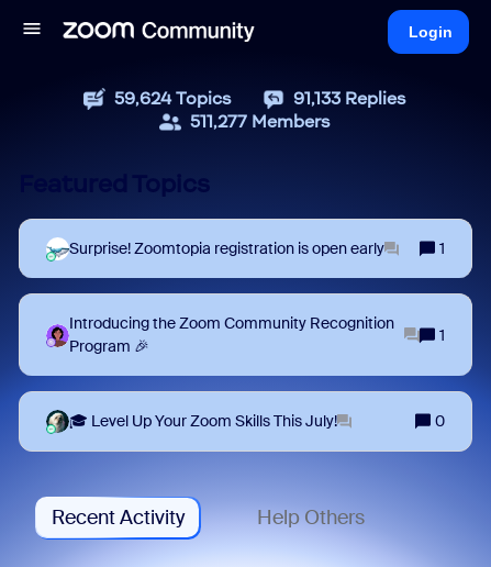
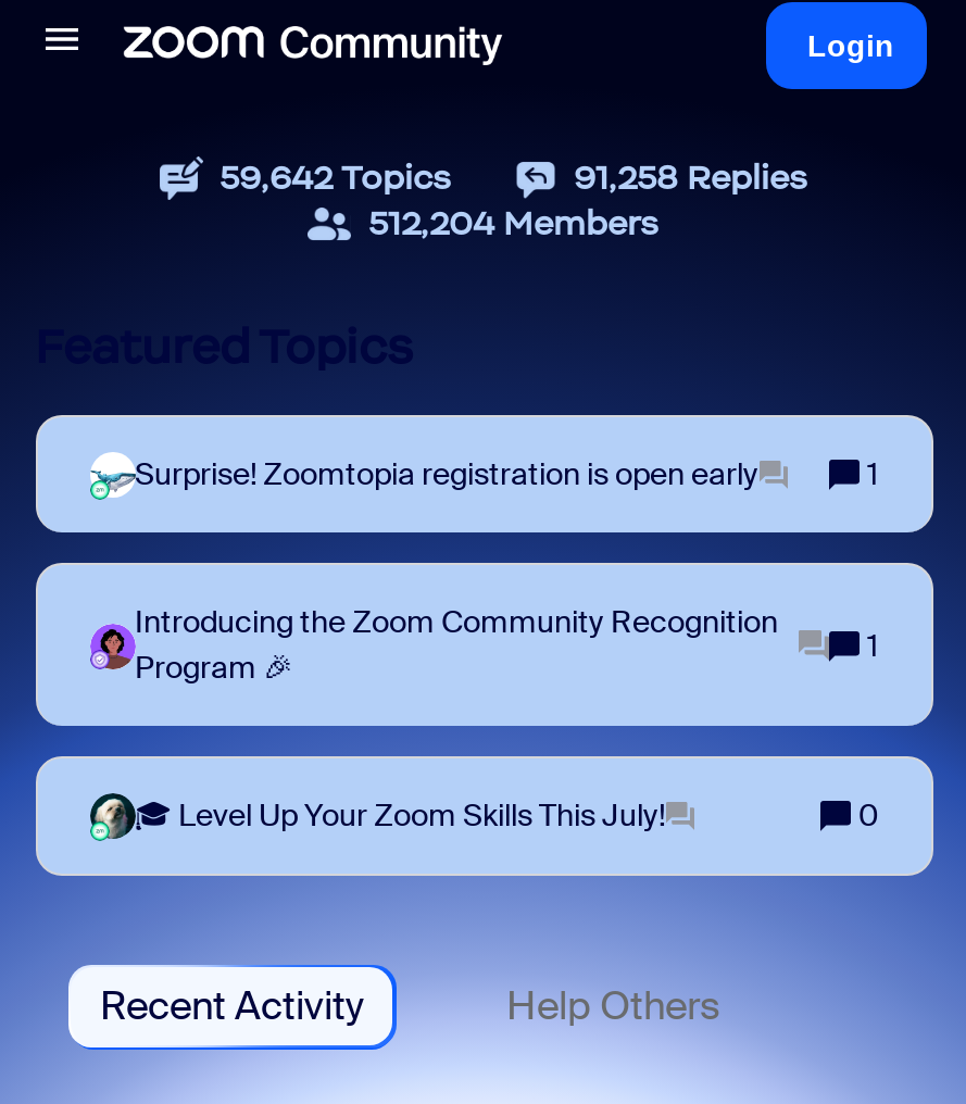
[114,88,232,109] 59,624 Topics -> [219,156,452,198] 59,642 Topics
[293,88,406,109] 91,133 Replies -> [574,156,808,198] 91,258 Replies
[190,111,331,132] 511,277 Members -> [368,202,660,243] 512,204 Members

